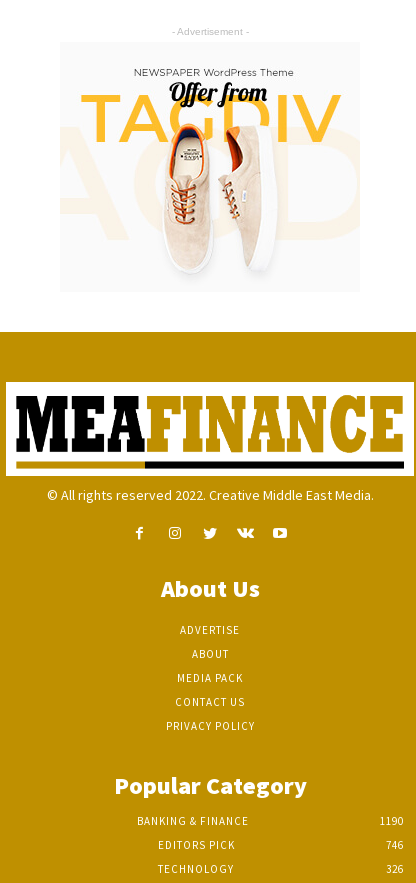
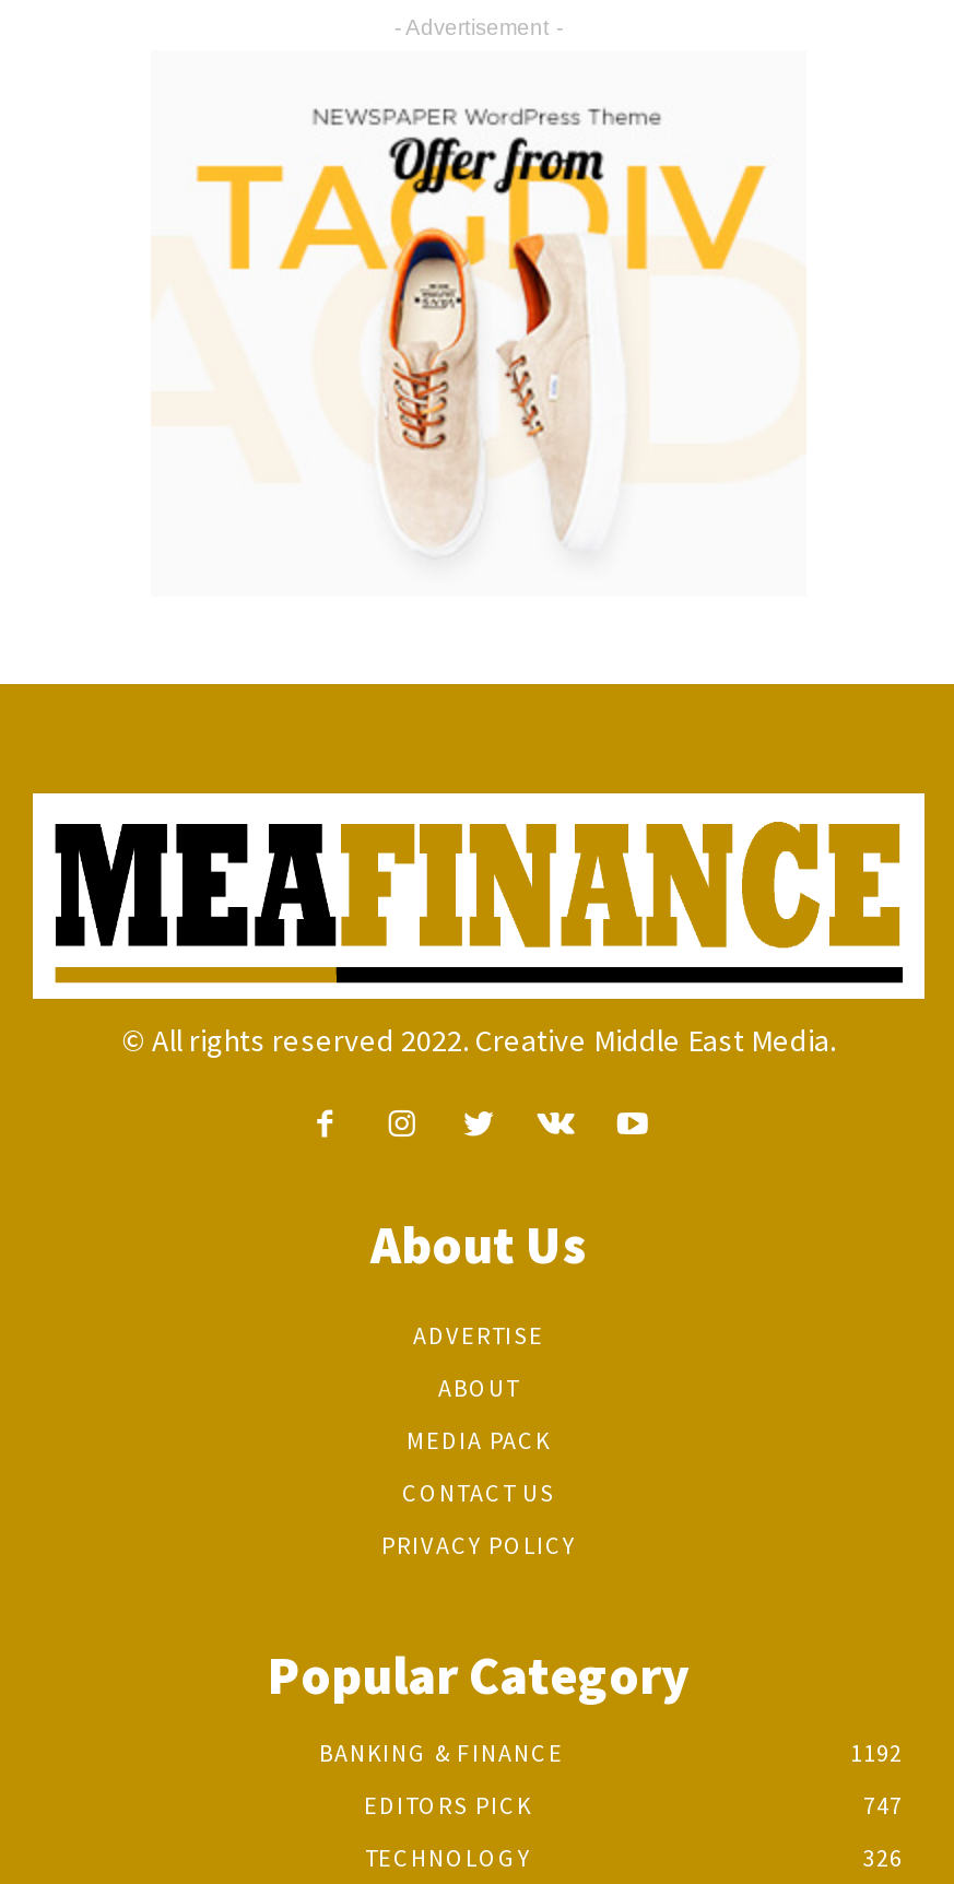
[380,814,404,828] 1190 -> [850,1738,903,1769] 1192
[386,838,404,852] 746 -> [863,1790,903,1821] 747

